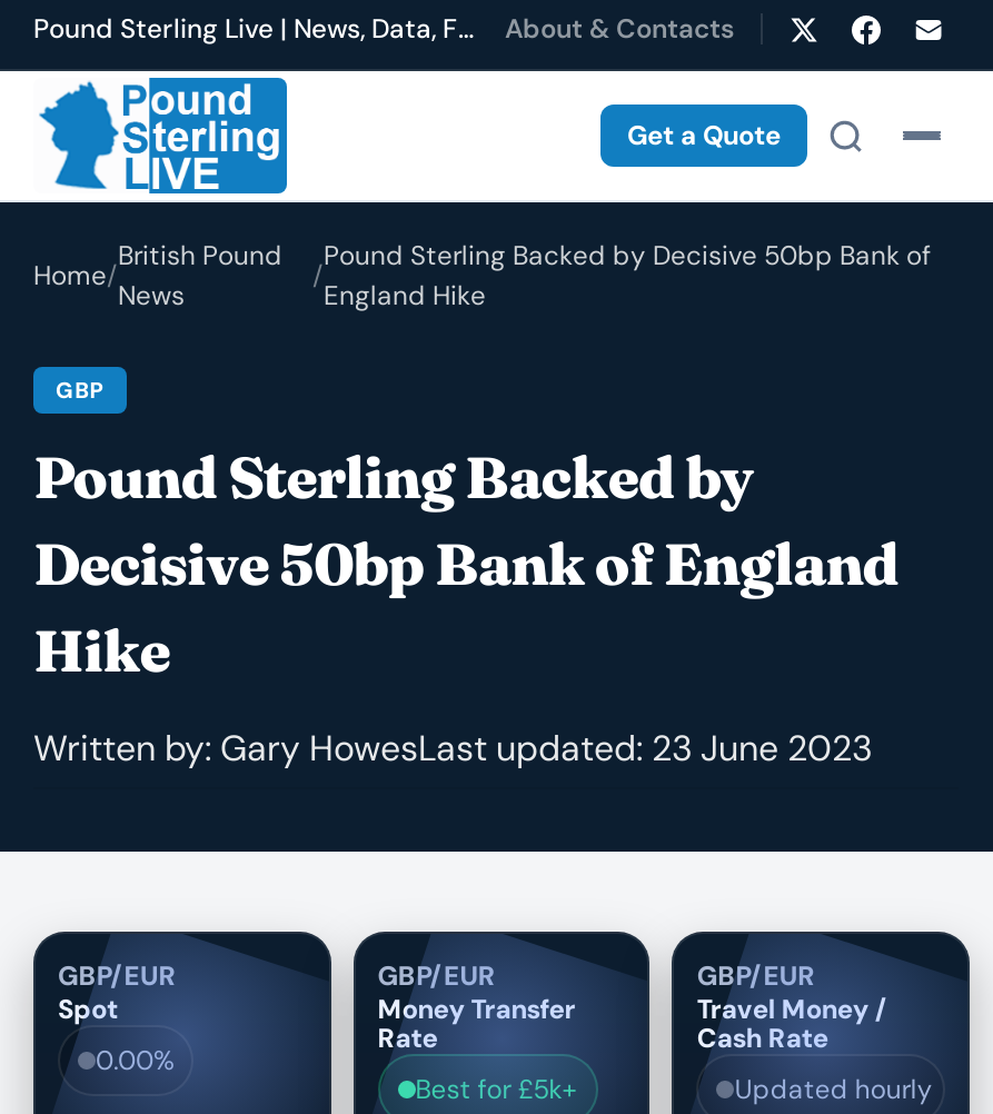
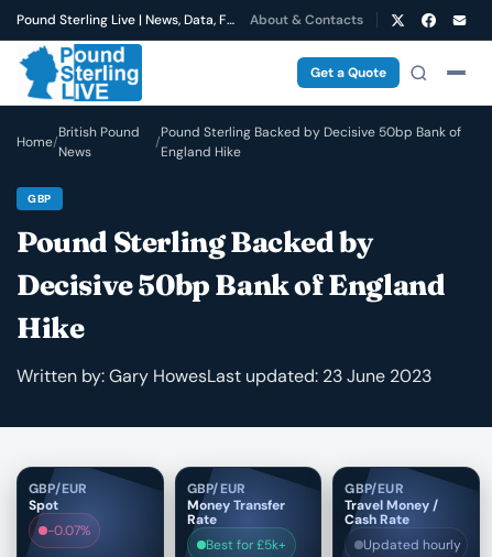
[96,1043,173,1078] 0.00% -> [47,522,90,539] -0.07%

